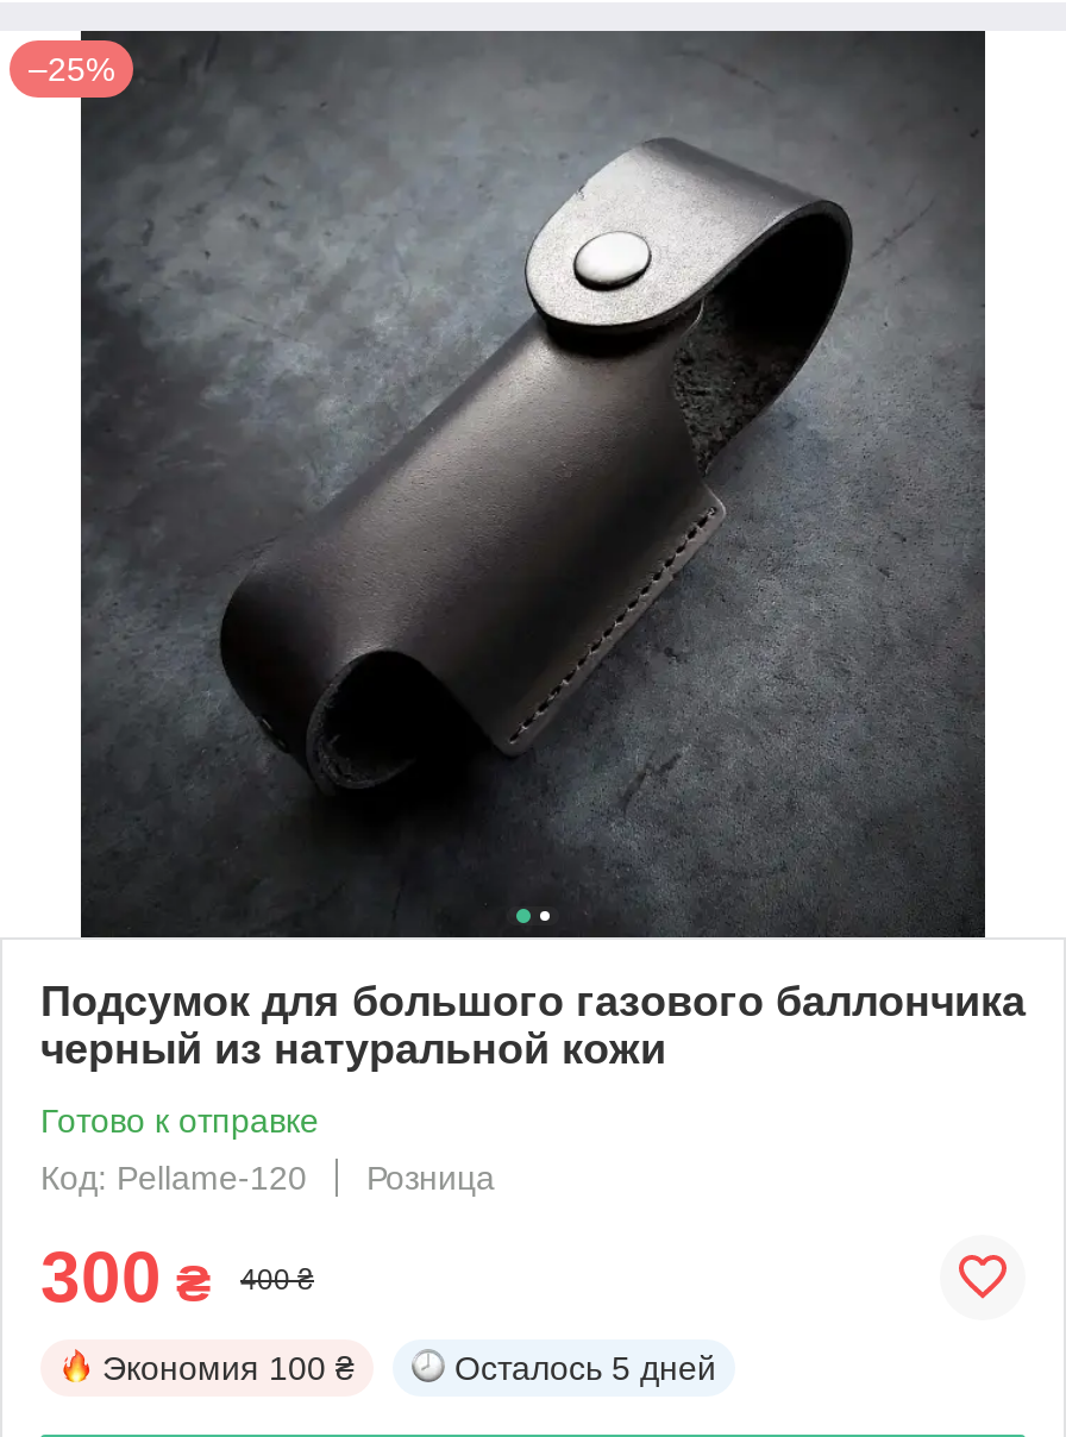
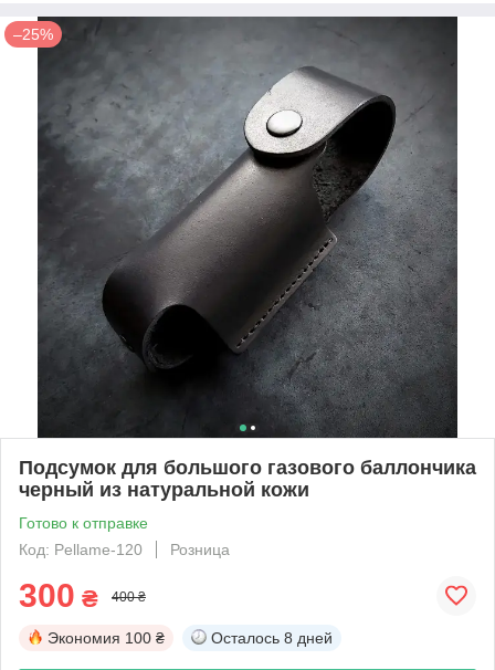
[454,1348,716,1387] Осталось 5 дней -> [211,629,333,647] Осталось 8 дней

